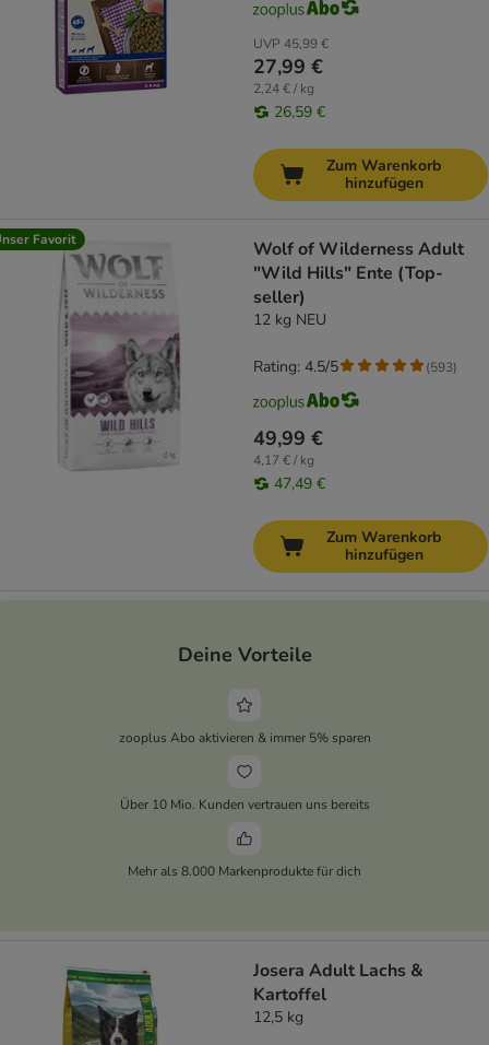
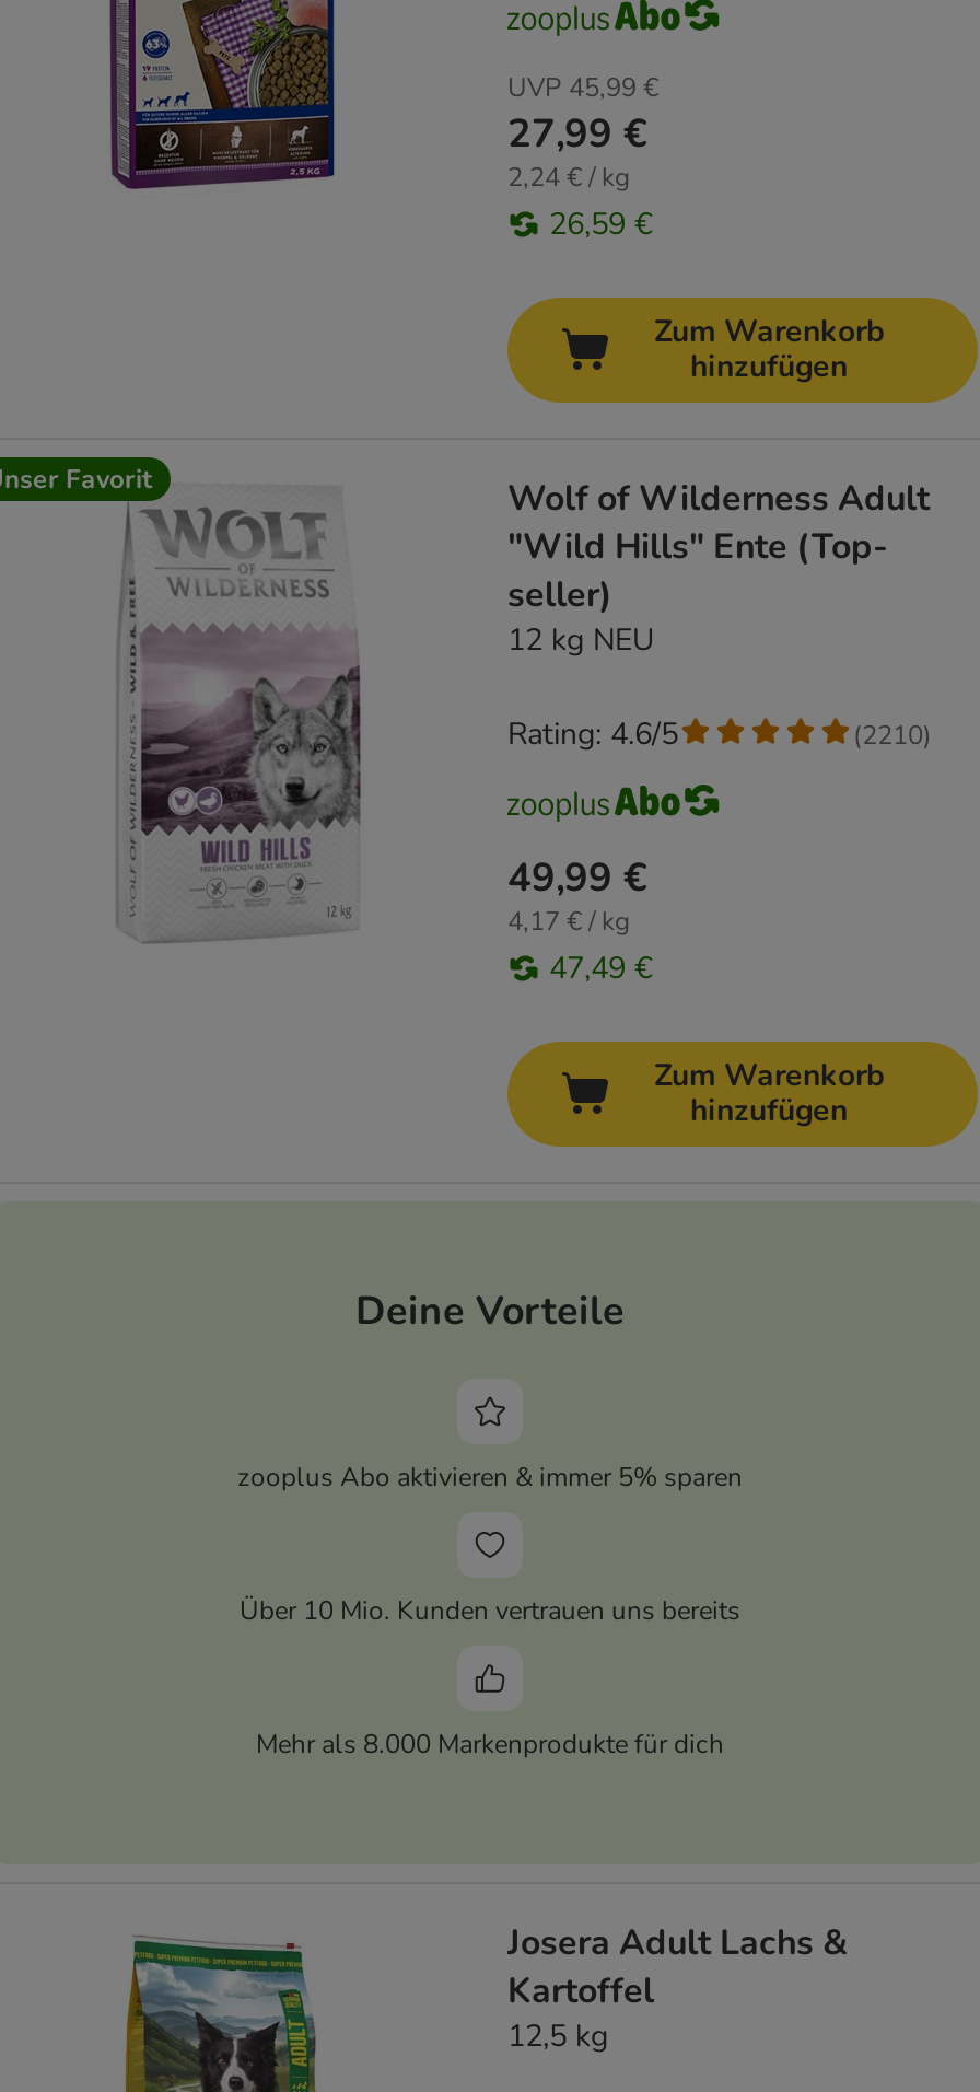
[253,356,338,377] Rating: 4.5/5 -> [507,714,678,755] Rating: 4.6/5
[426,358,457,376] (593) -> [853,717,932,752] (2210)

